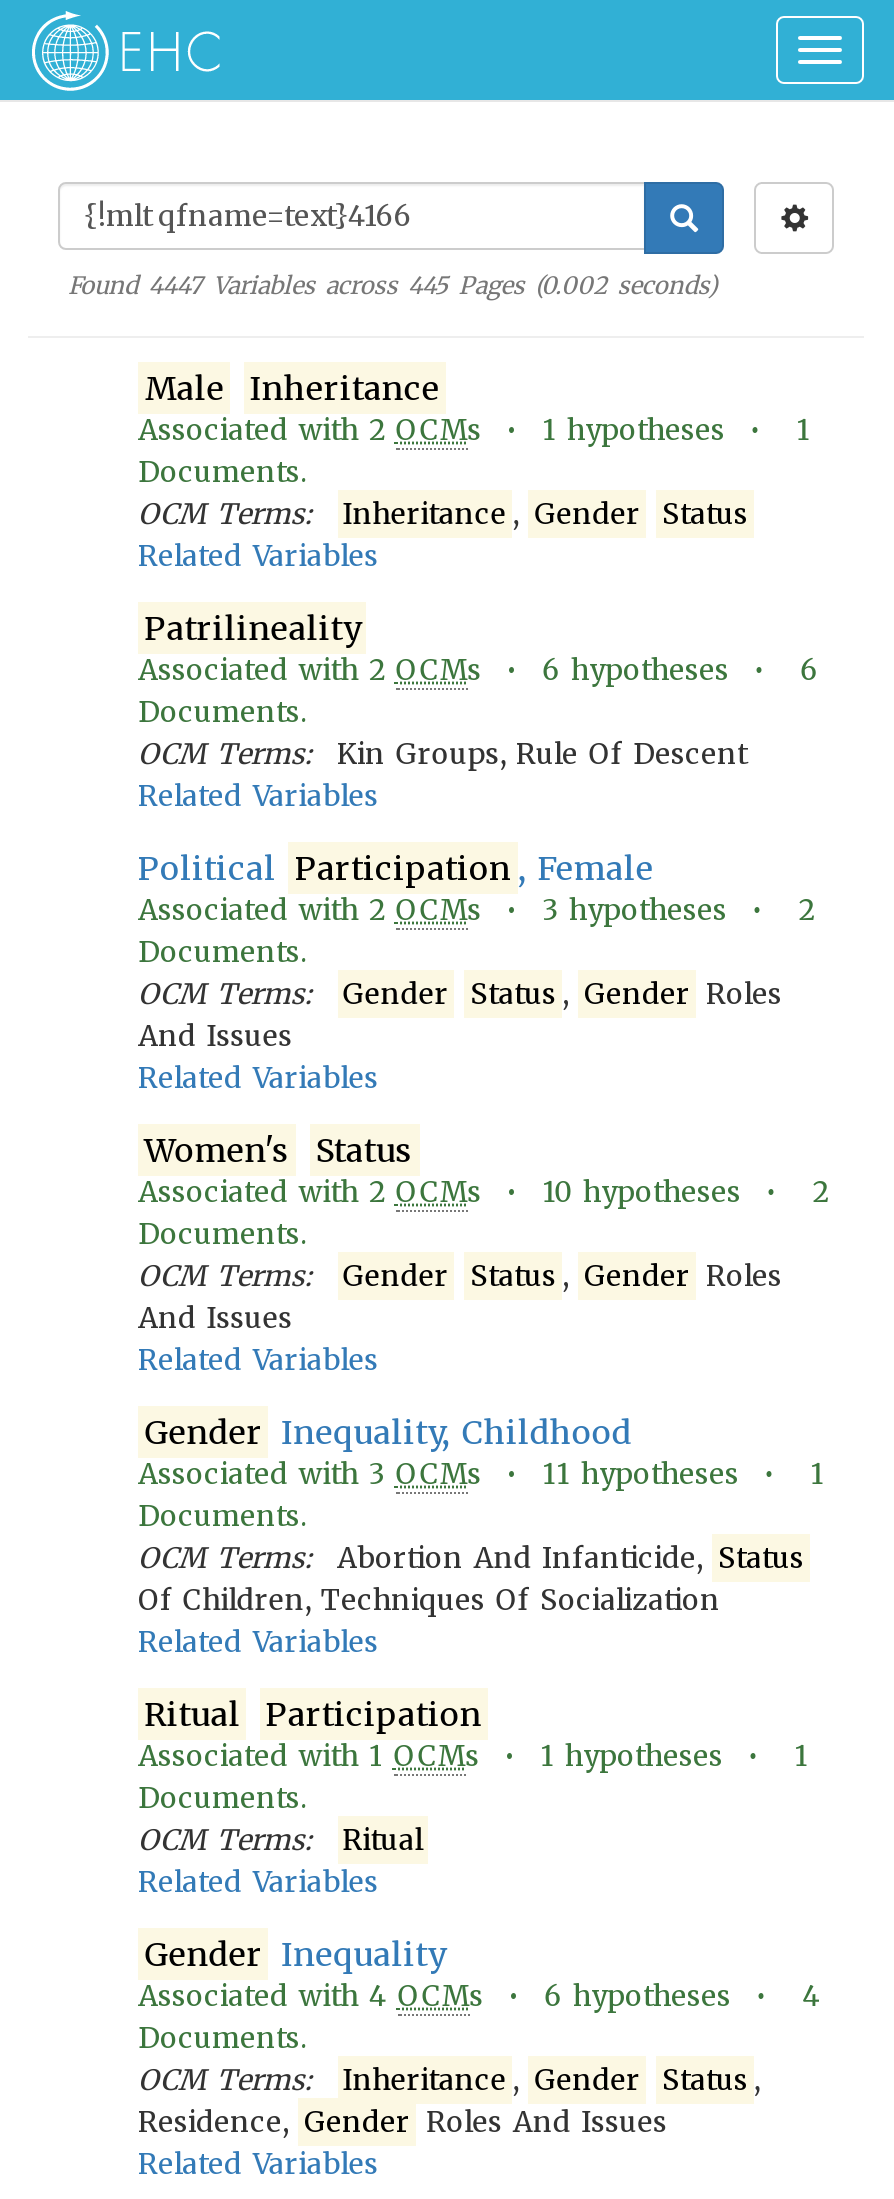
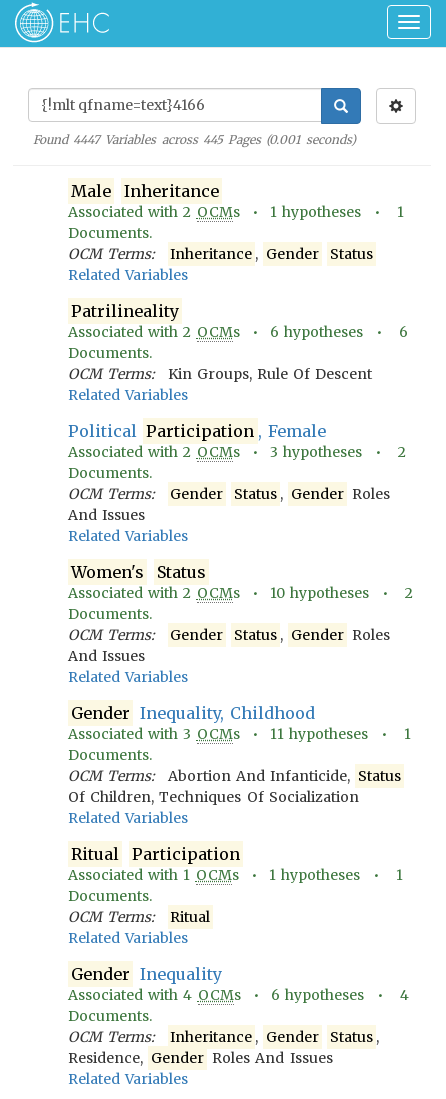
[68,270,717,300] Found 4447 Variables across 445 Pages (0.002 seconds) -> [33,132,356,147] Found 4447 Variables across 445 Pages (0.001 seconds)

